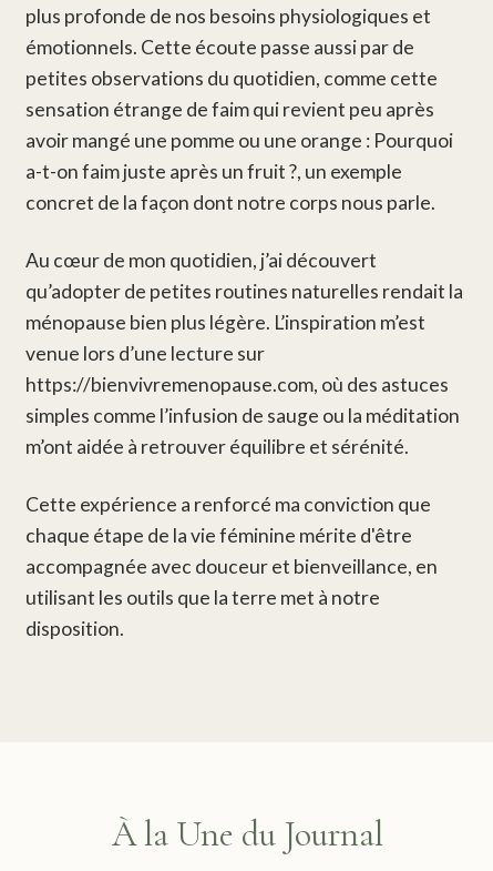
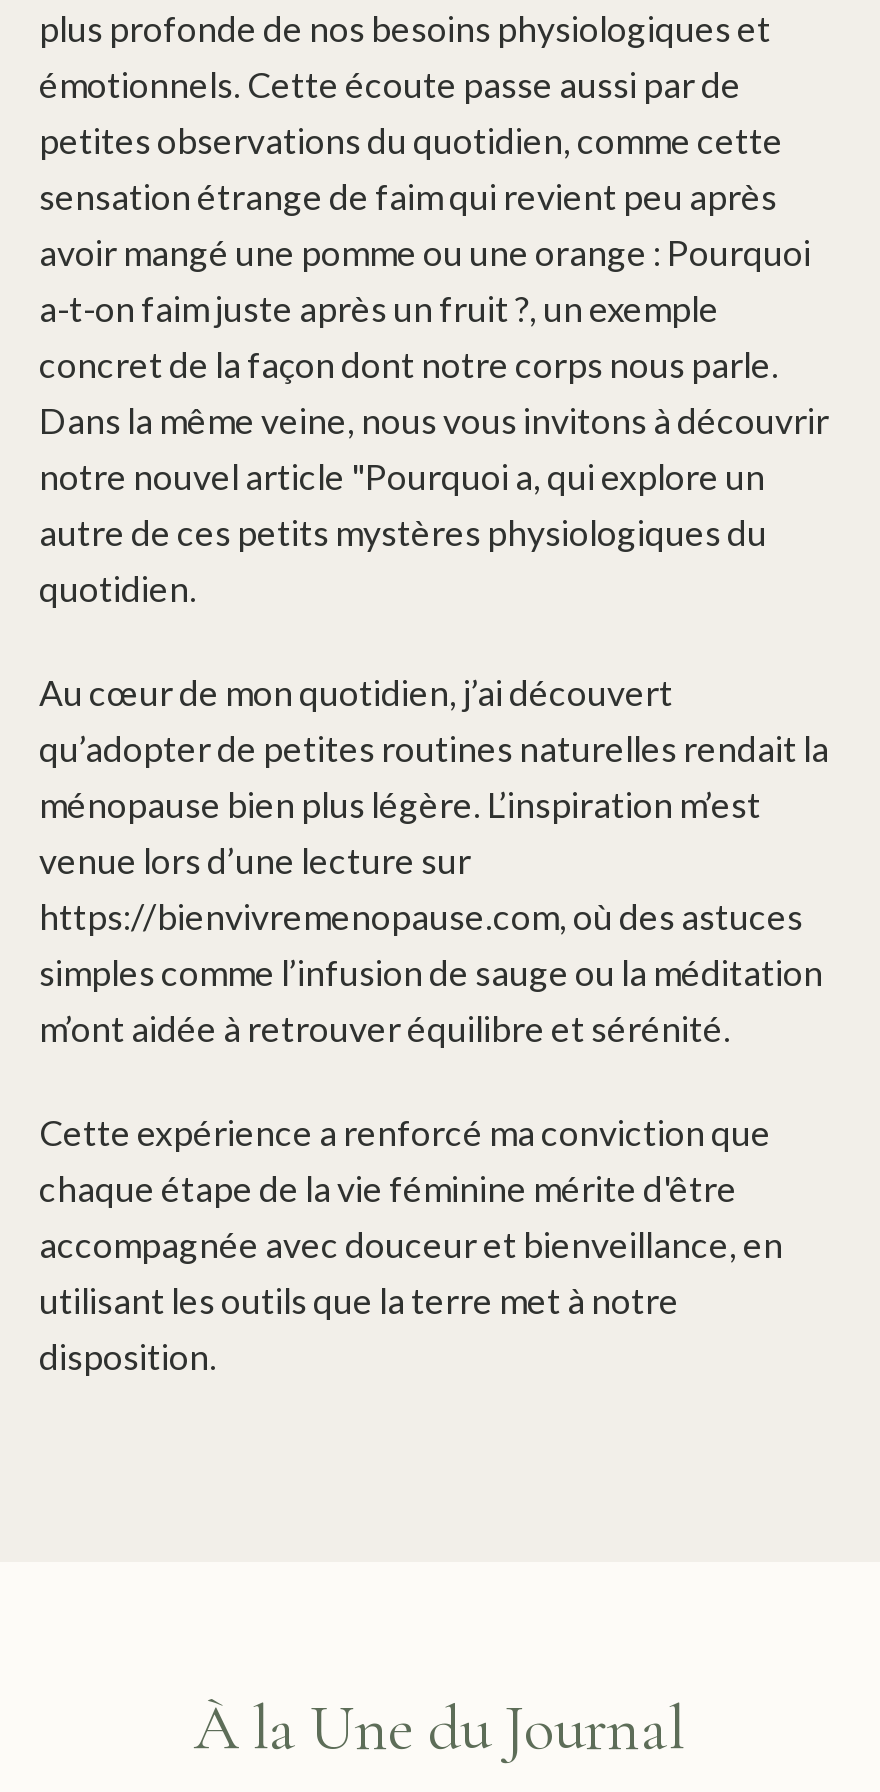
none -> [39,400,829,610] Dans la même veine, nous vous invitons à découvrir | notre nouvel article "Pourquoi a, qui explore un | autre de ces petits mystères physiologiques du | quotidien.

